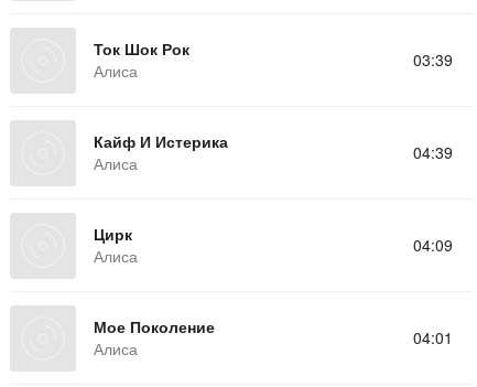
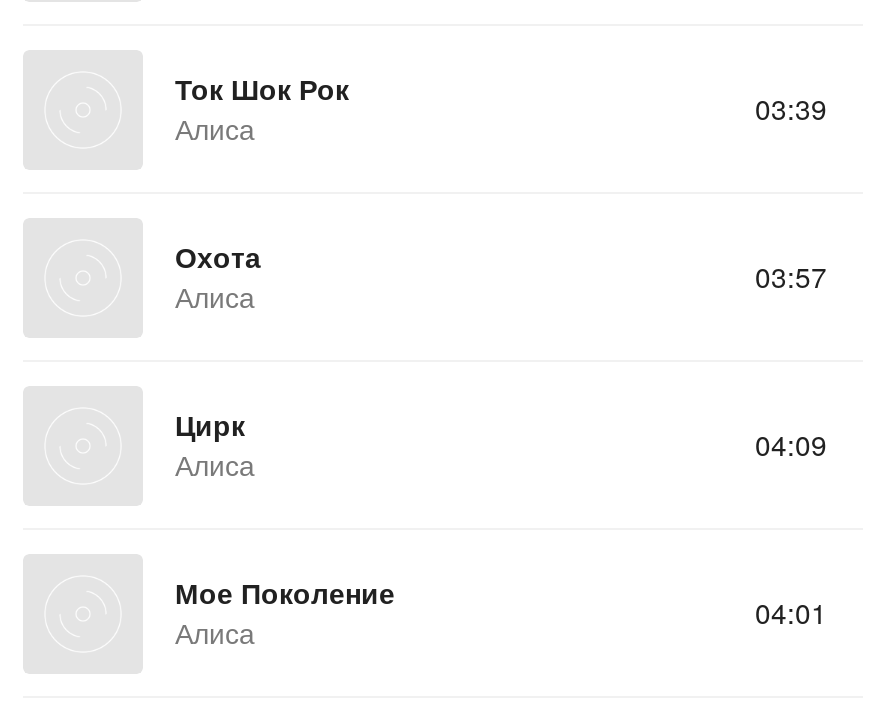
[94,130,453,163] 04:39 | Кайф И Истерика -> [175,236,827,296] 03:57 | Охота

